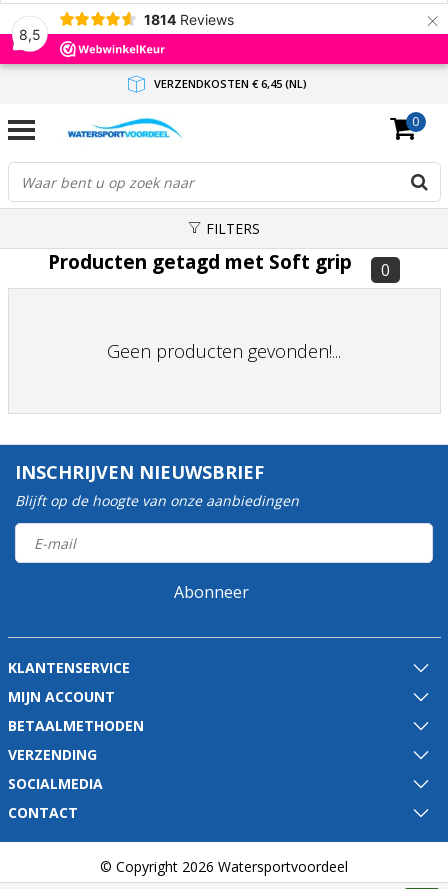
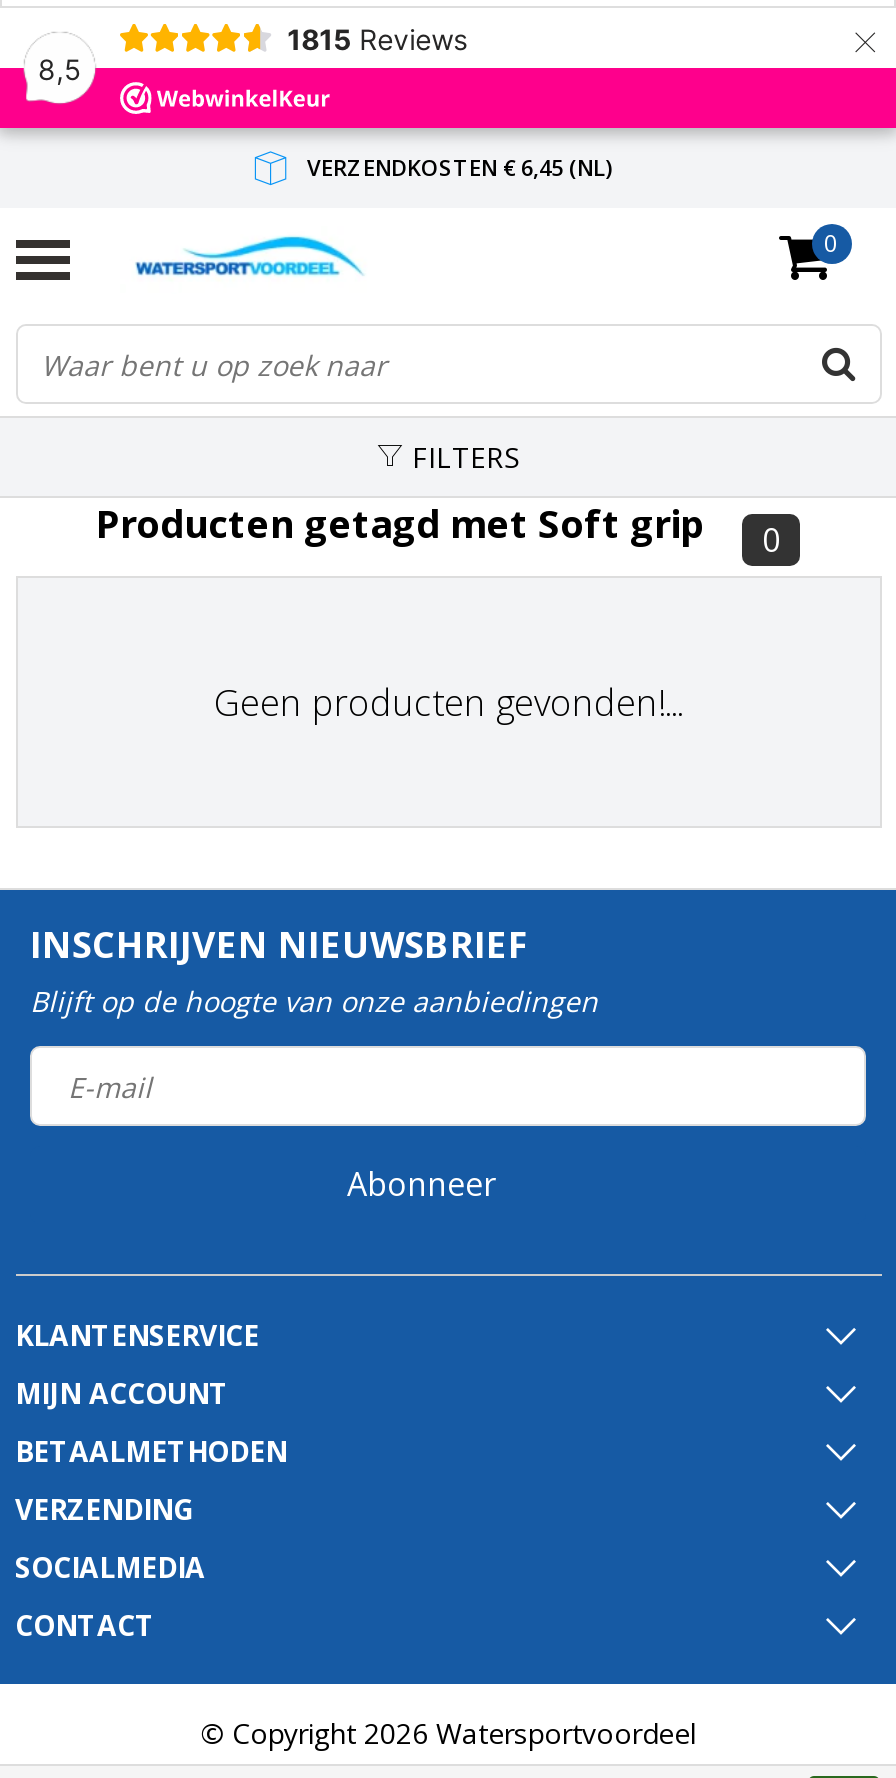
[144,10,234,27] 1814 Reviews -> [287,21,467,55] 1815 Reviews

